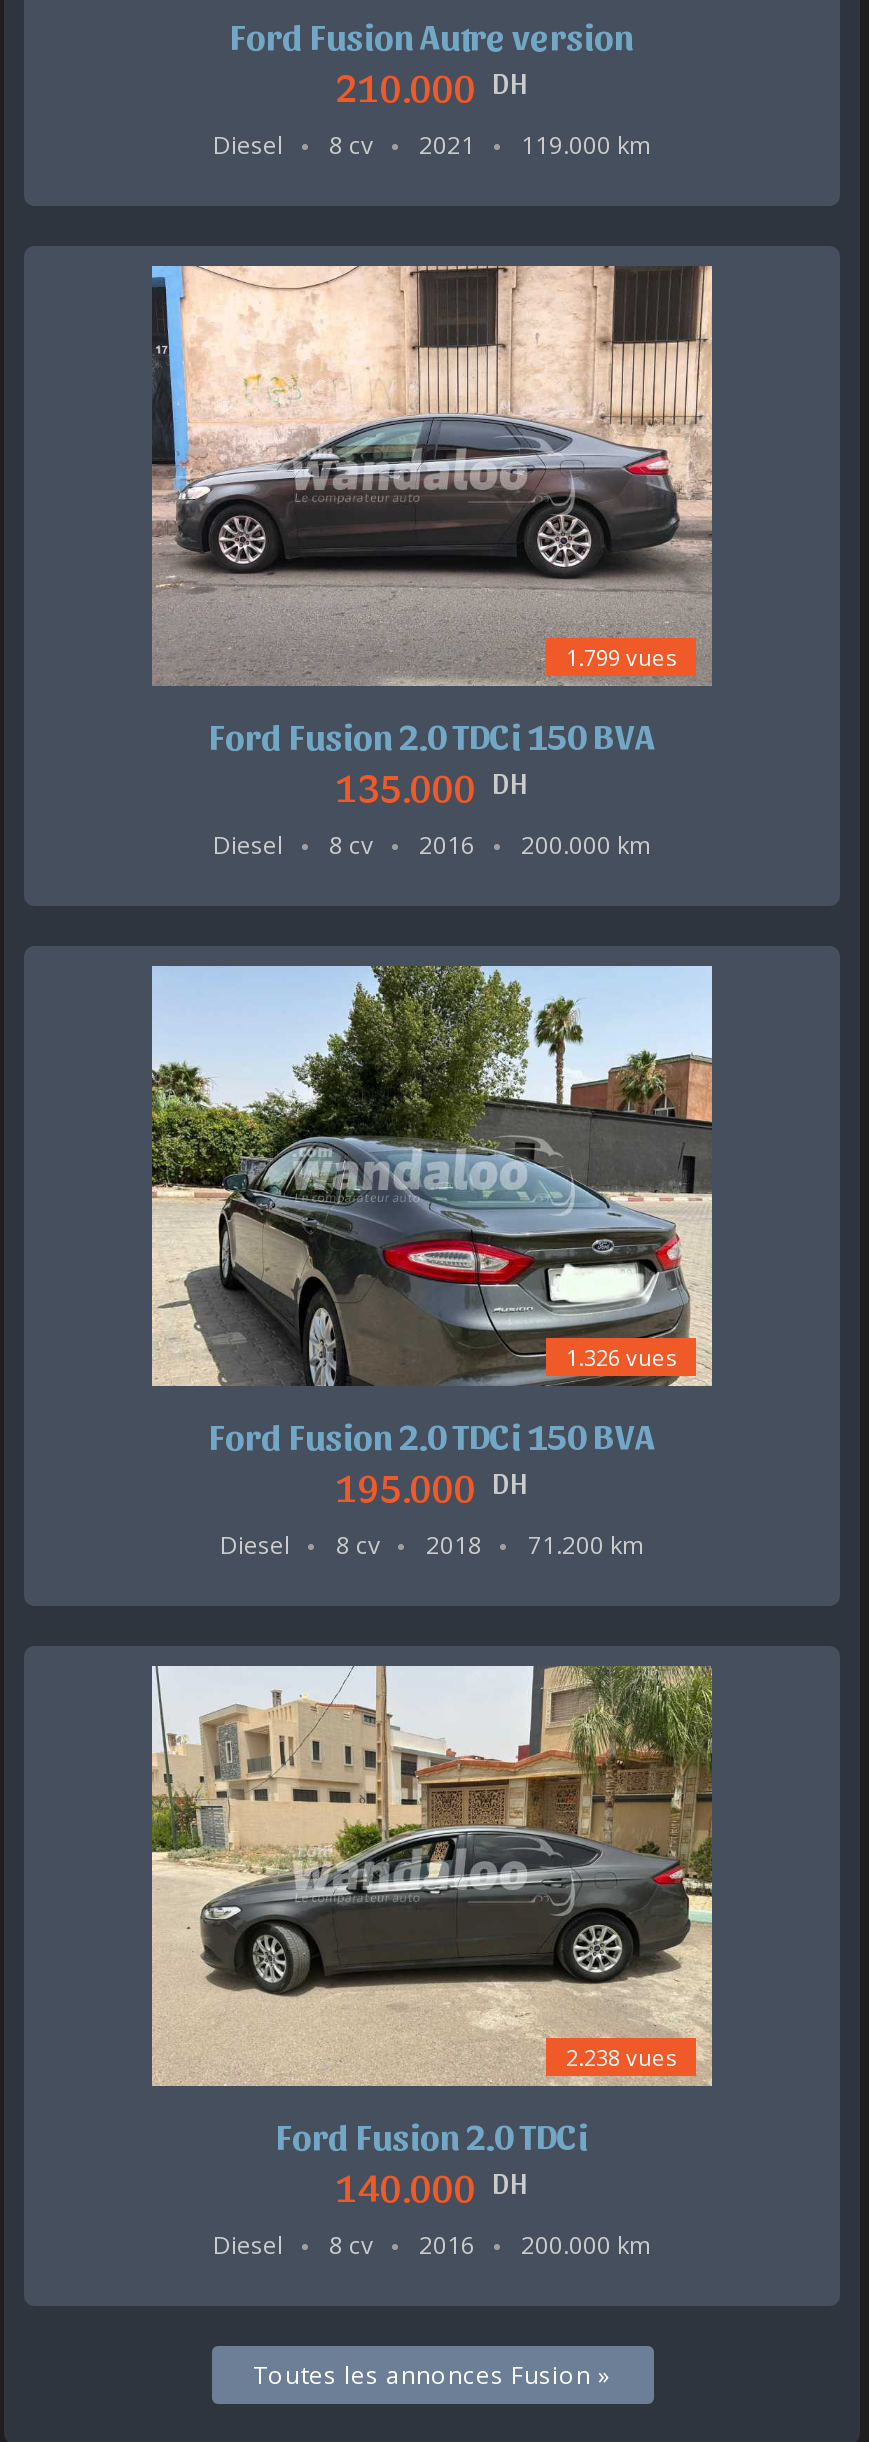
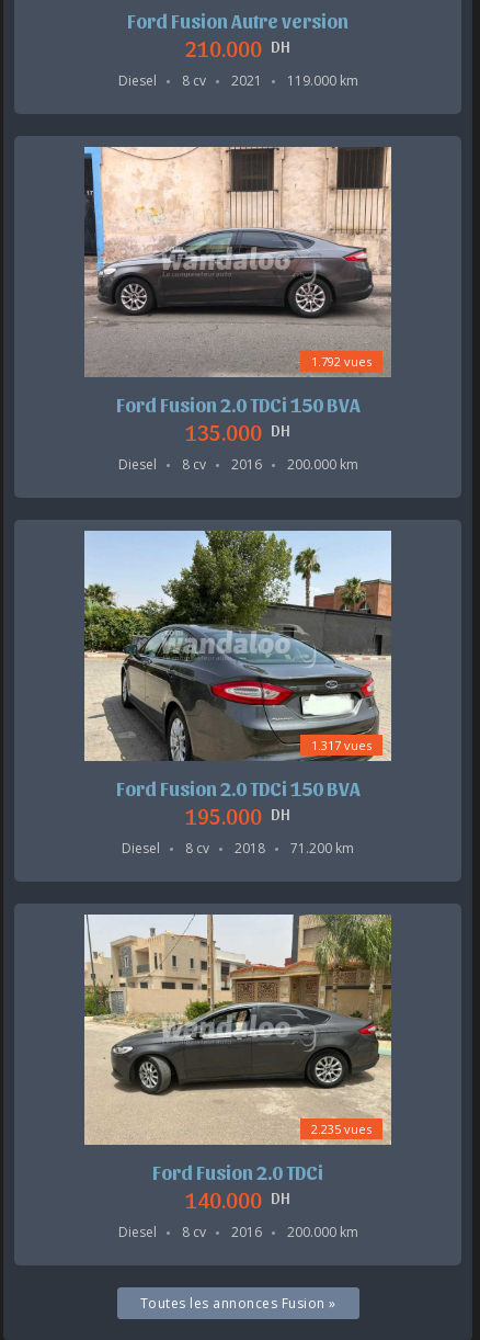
[566,643,676,673] 1.799 vues -> [311,354,372,370] 1.792 vues
[566,1343,676,1373] 1.326 vues -> [311,737,372,754] 1.317 vues
[566,2043,676,2073] 2.238 vues -> [311,1121,372,1138] 2.235 vues

